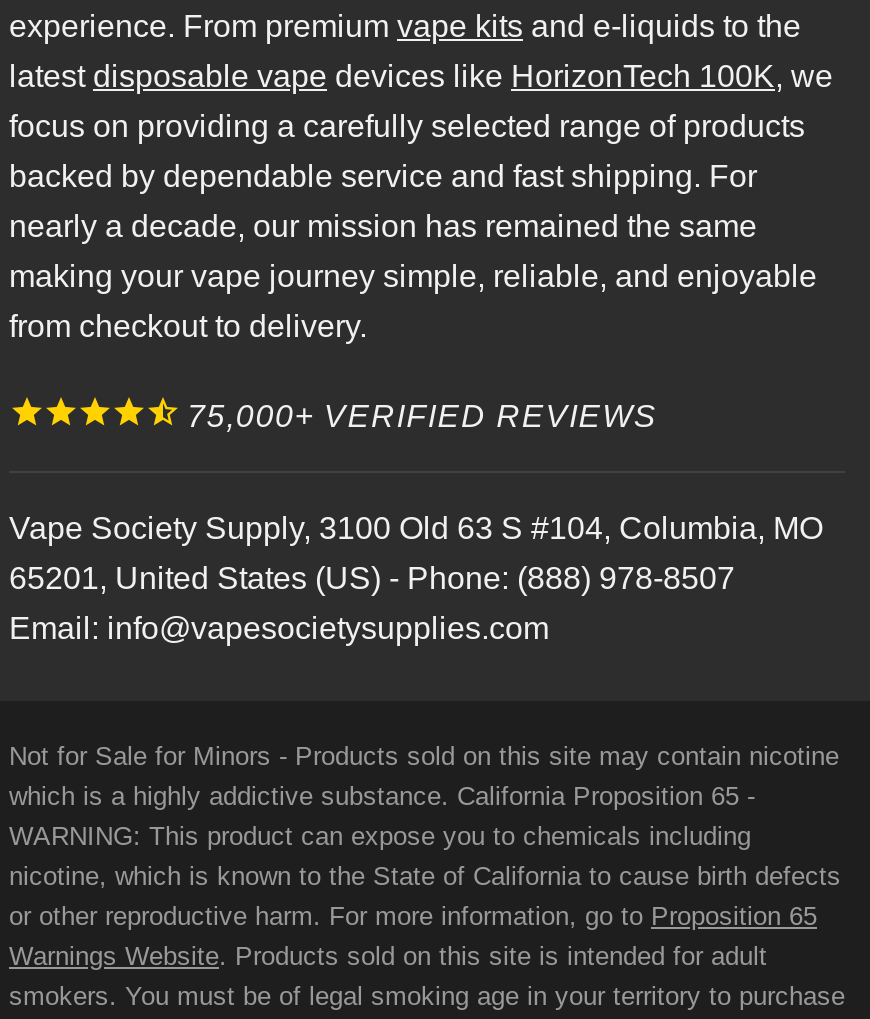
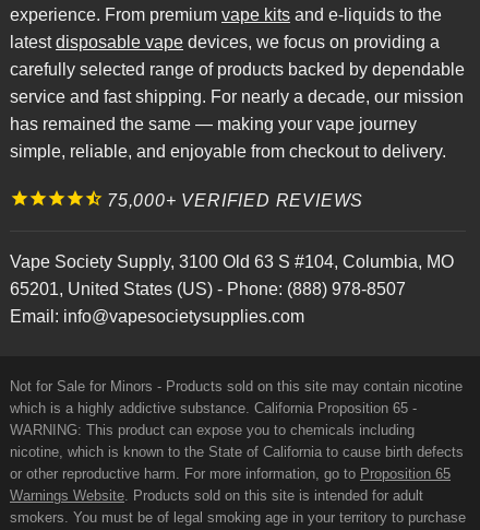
[9,58,833,342] latest disposable vape devices like HorizonTech 100K, we | focus on providing a carefully selected range of products | backed by dependable service and fast shipping. For | nearly a decade, our mission has remained the same | making your vape journey simple, reliable, and enjoyable | from checkout to delivery. -> [10,32,465,160] latest disposable vape devices, we focus on providing a | carefully selected range of products backed by dependable | service and fast shipping. For nearly a decade, our mission | has remained the same — making your vape journey | simple, reliable, and enjoyable from checkout to delivery.

